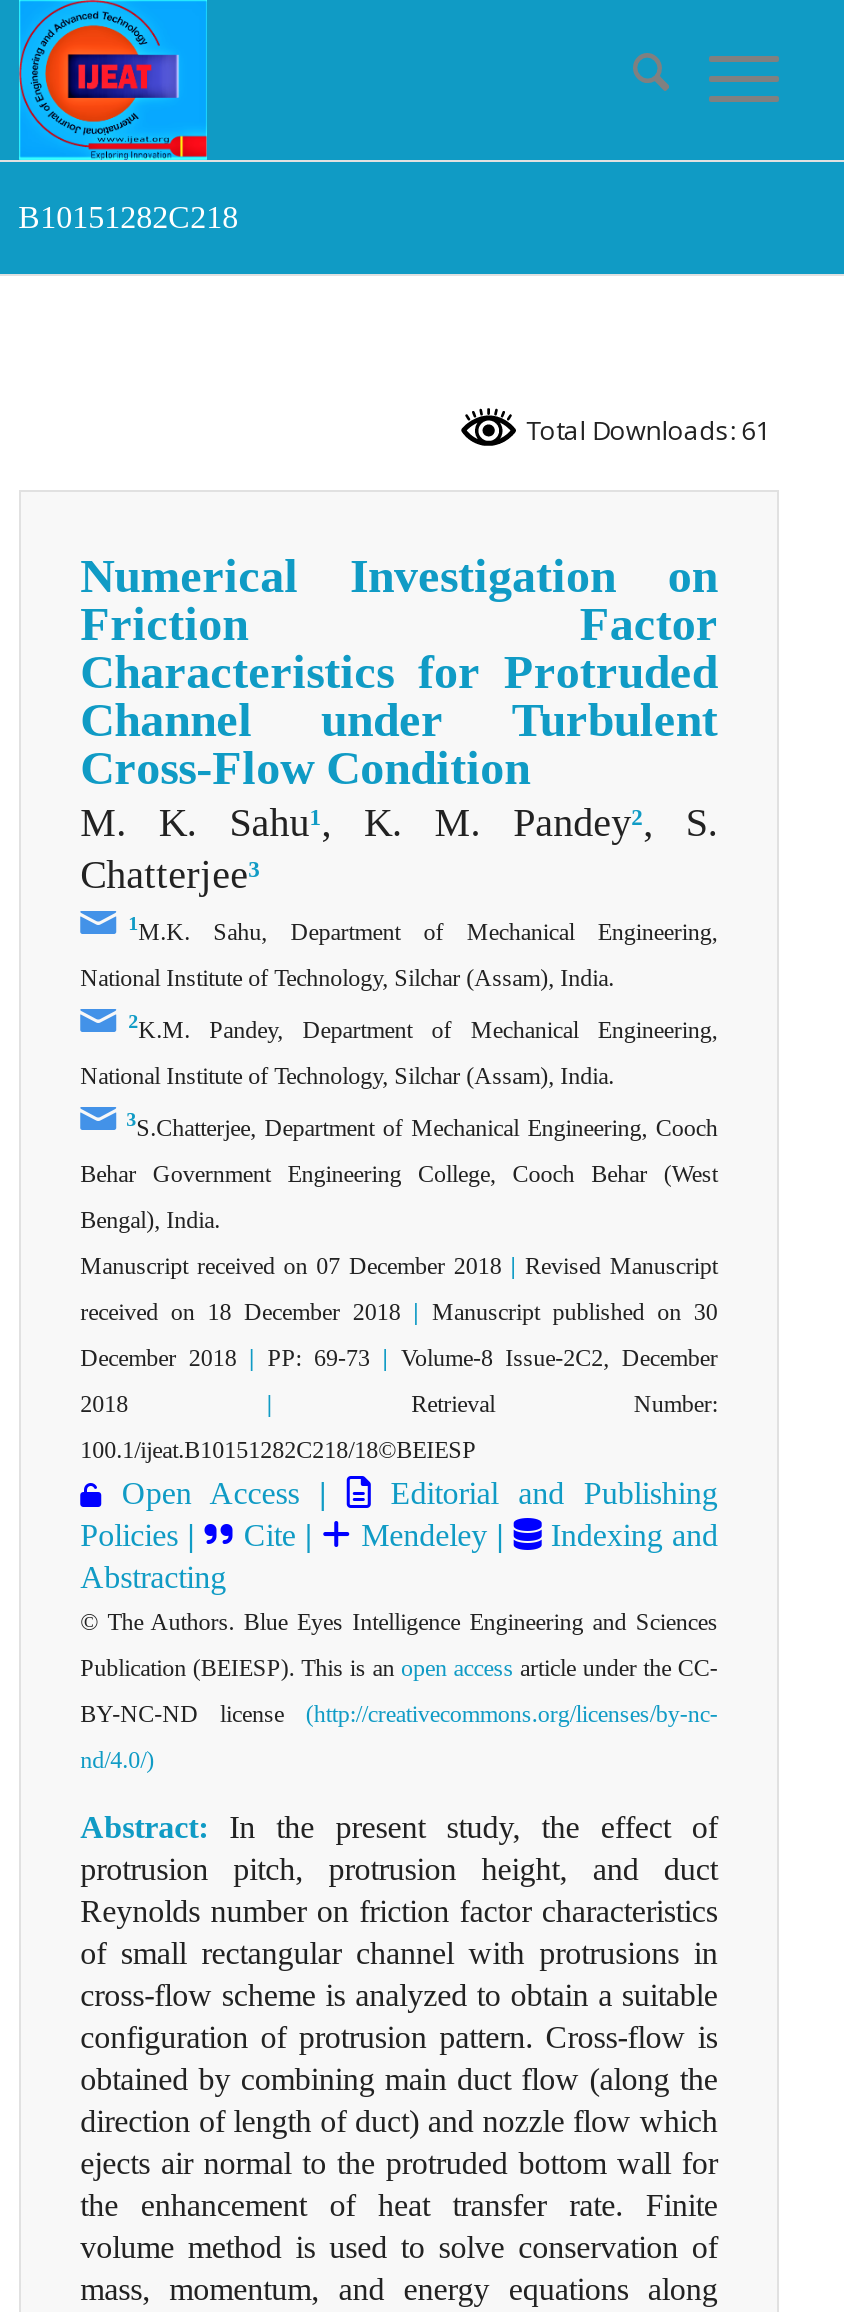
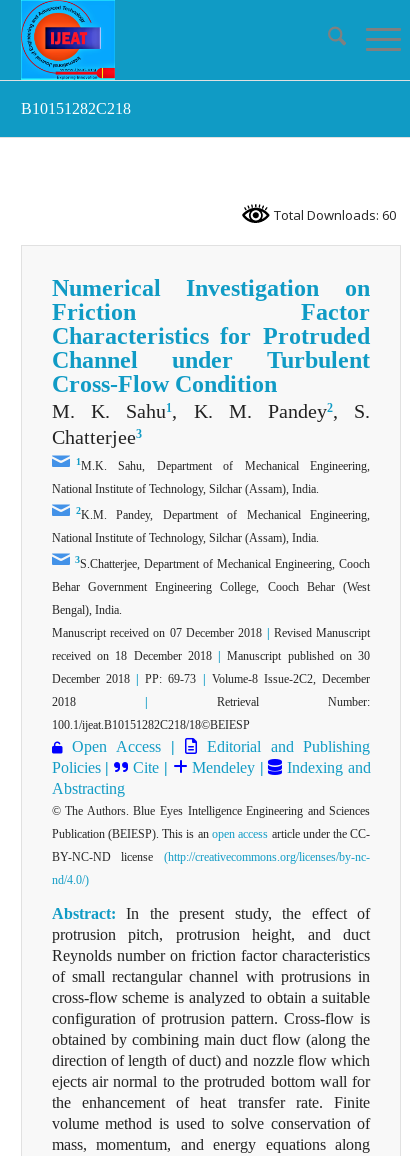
[520,412,770,448] Total Downloads: 61 -> [271,206,396,224] Total Downloads: 60

